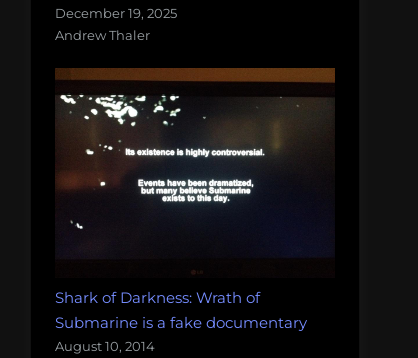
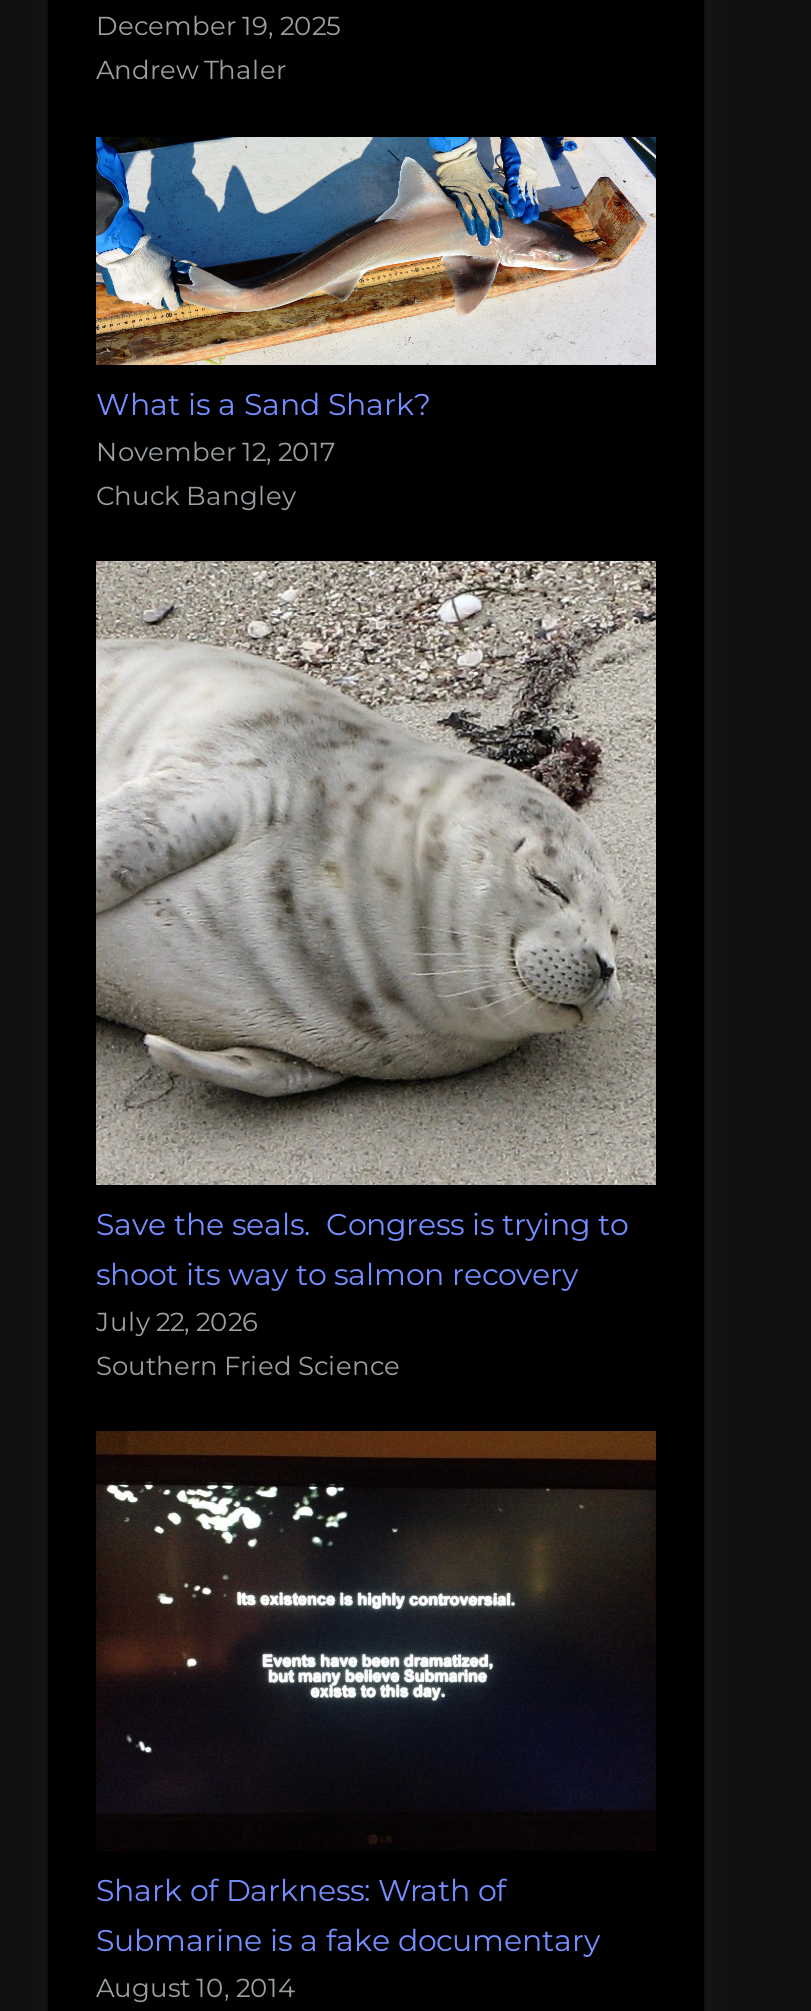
none -> [94,134,658,511] [image] | What is a Sand Shark? | November 12, 2017 | Chuck Bangley
none -> [94,558,658,1381] [image] | Save the seals. Congress is trying to | shoot its way to salmon recovery | July 22, 2026 | Southern Fried Science

